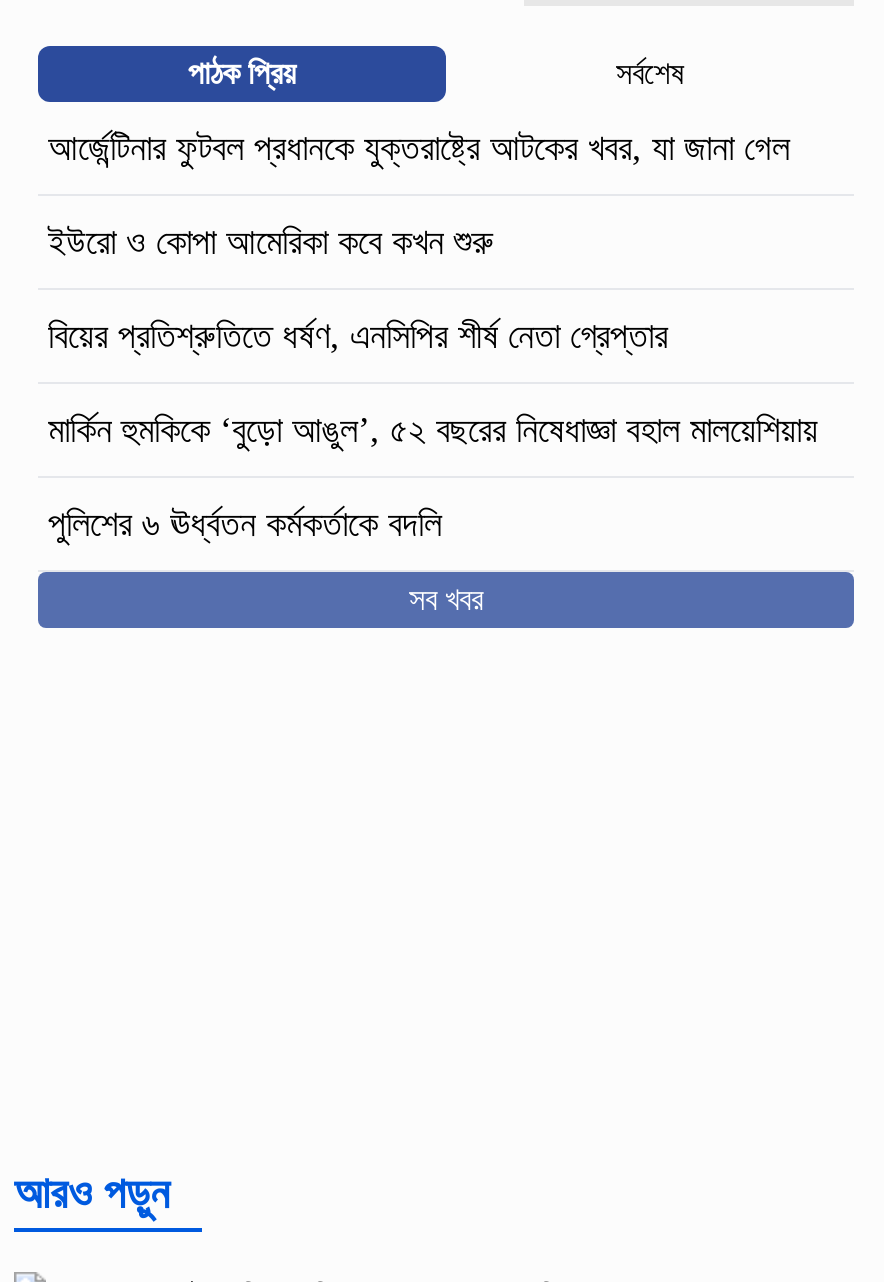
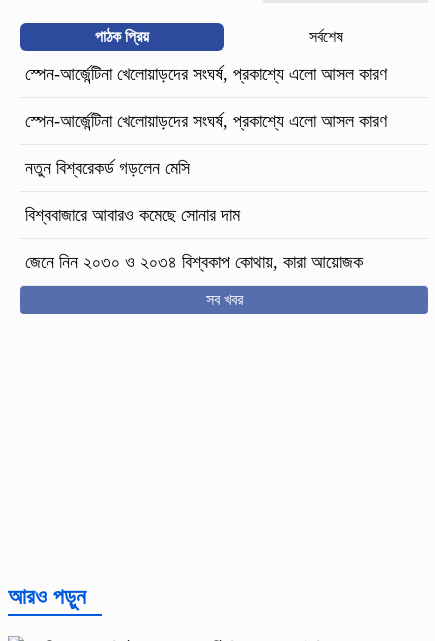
[48,128,790,168] আর্জেন্টিনার ফুটবল প্রধানকে যুক্তরাষ্ট্রে আটকের খবর, যা জানা গেল -> [25,64,387,84] স্পেন-আর্জেন্টিনা খেলোয়াড়দের সংঘর্ষ, প্রকাশ্যে এলো আসল কারণ
[48,222,494,262] ইউরো ও কোপা আমেরিকা কবে কখন শুরু -> [25,111,387,131] স্পেন-আর্জেন্টিনা খেলোয়াড়দের সংঘর্ষ, প্রকাশ্যে এলো আসল কারণ
[48,316,668,356] বিয়ের প্রতিশ্রুতিতে ধর্ষণ, এনসিপির শীর্ষ নেতা গ্রেপ্তার -> [25,158,190,178] নতুন বিশ্বরেকর্ড গড়লেন মেসি
[48,410,818,450] মার্কিন হুমকিকে ‘বুড়ো আঙুল’, ৫২ বছরের নিষেধাজ্ঞা বহাল মালয়েশিয়ায় -> [25,205,240,225] বিশ্ববাজারে আবারও কমেছে সোনার দাম
[48,504,442,544] পুলিশের ৬ ঊর্ধ্বতন কর্মকর্তাকে বদলি -> [25,252,363,272] জেনে নিন ২০৩০ ও ২০৩৪ বিশ্বকাপ কোথায়, কারা আয়োজক

